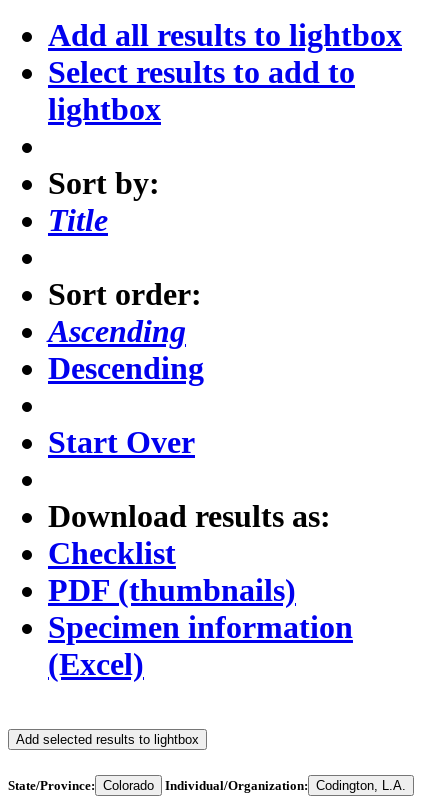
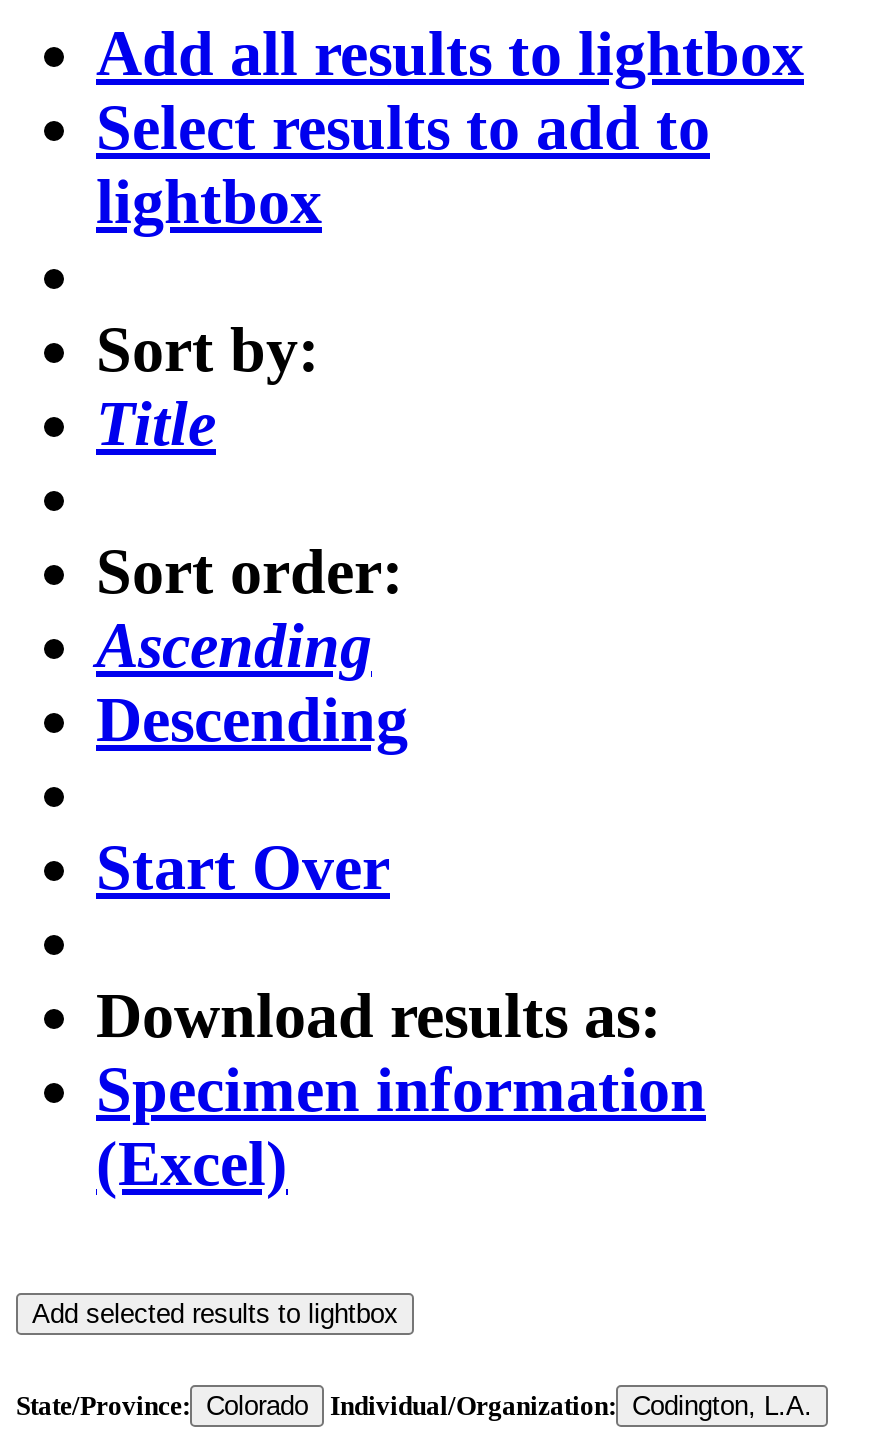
[48,535,296,608] Checklist | PDF (thumbnails) -> none

